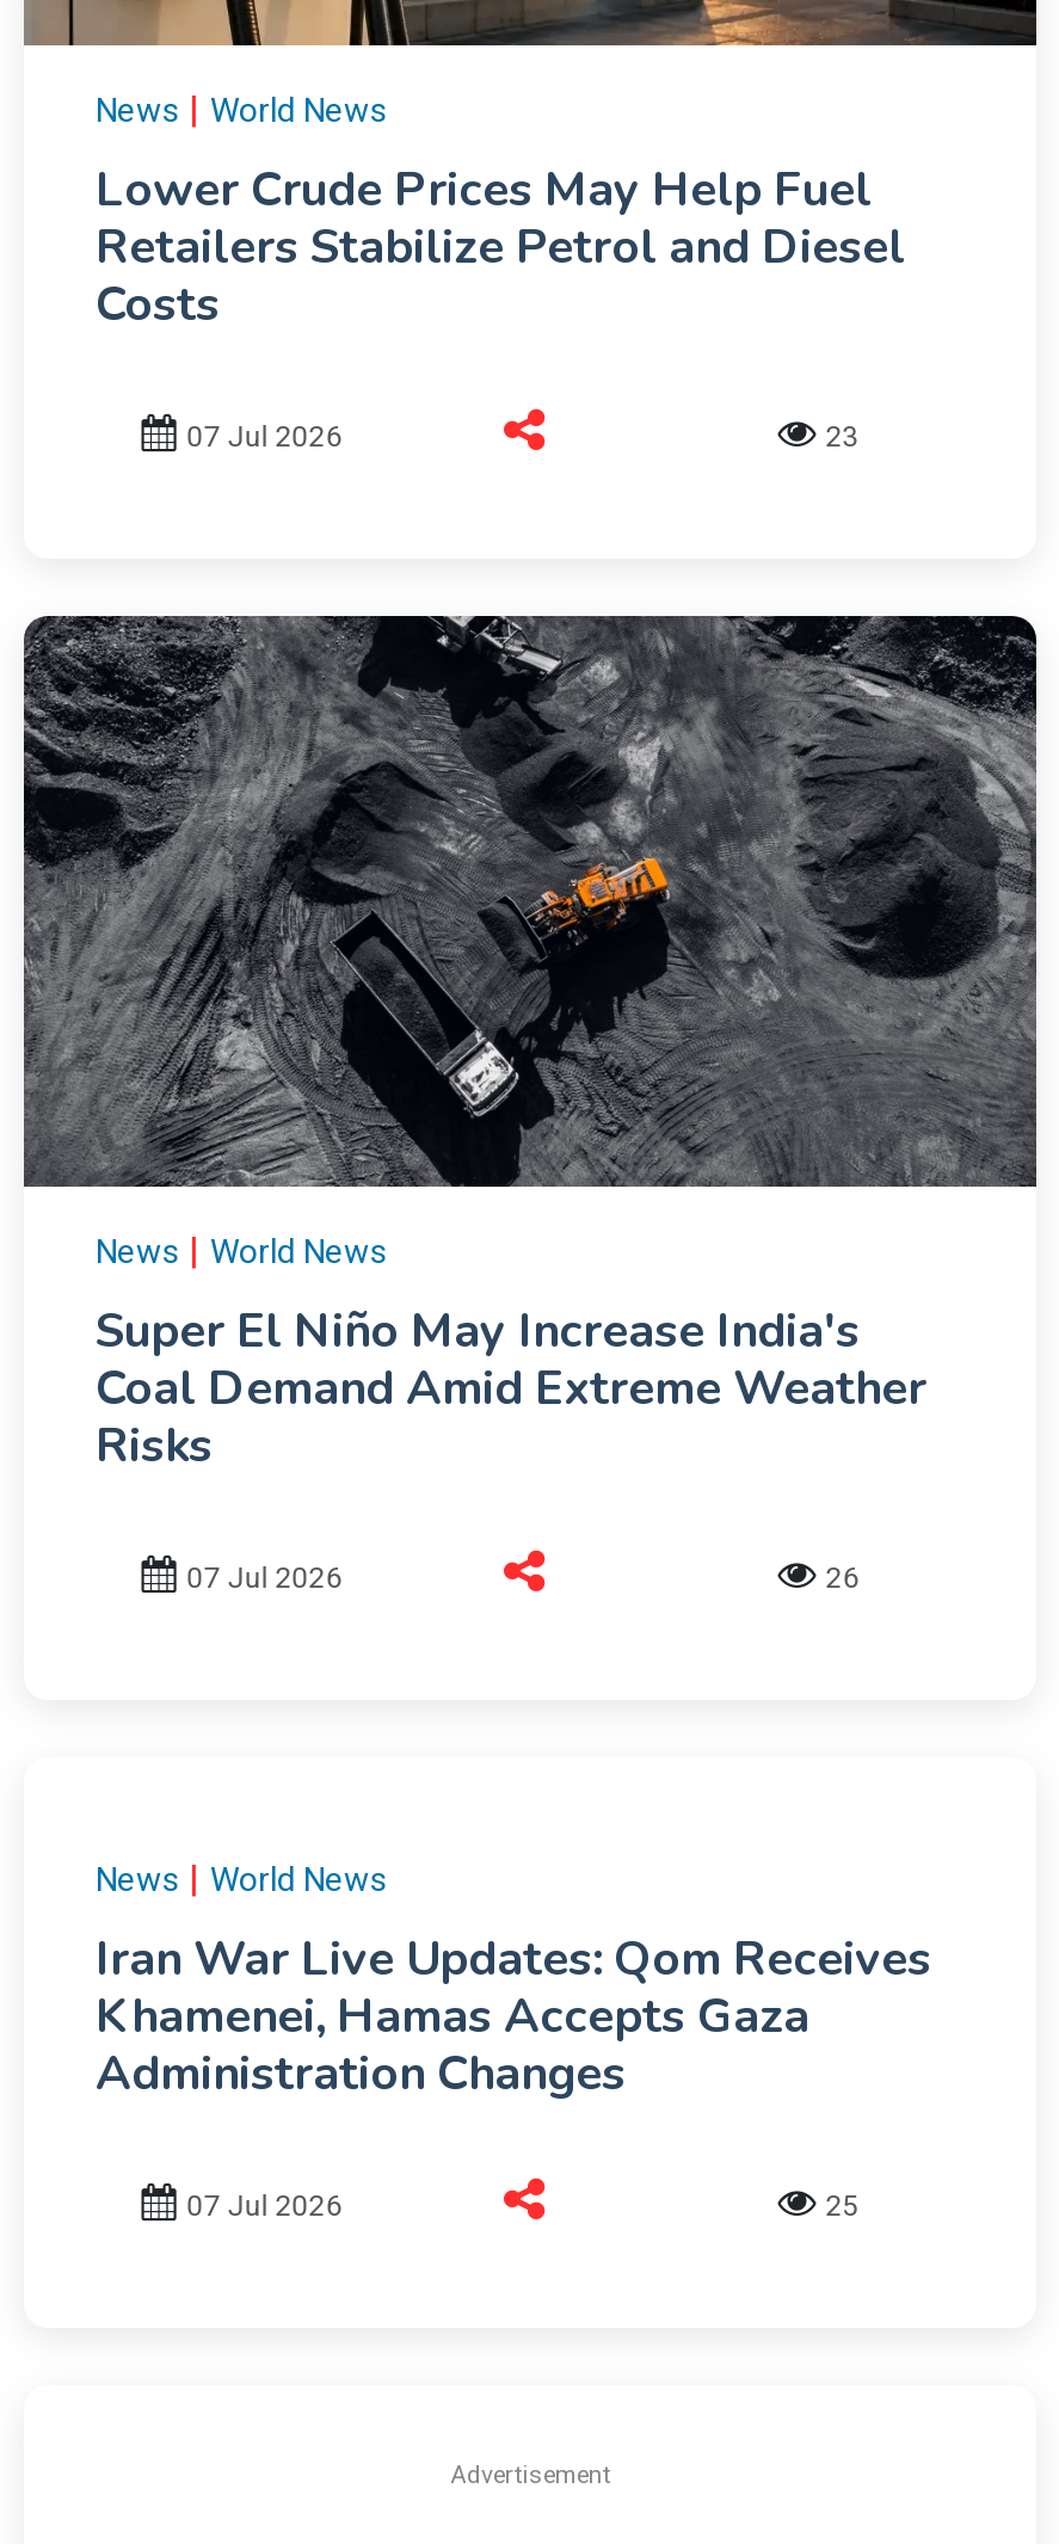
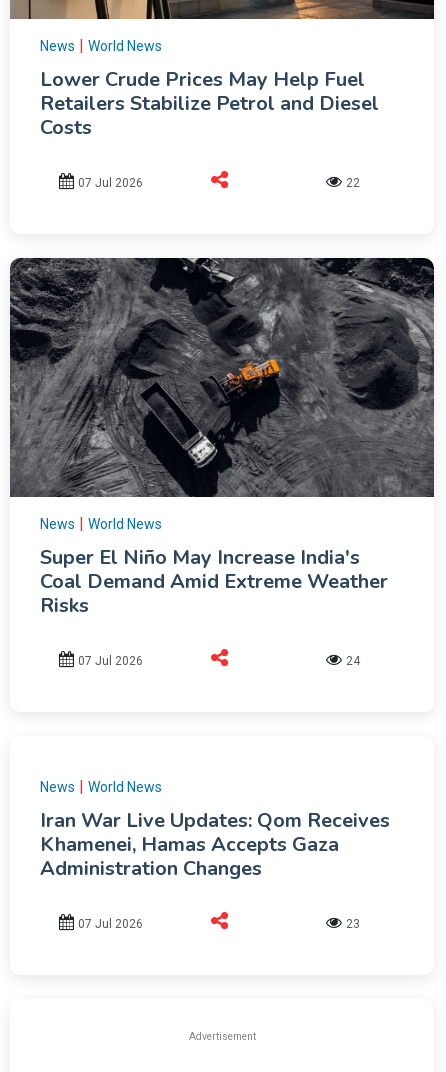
[825,420,859,453] 23 -> [346,176,360,190] 22
[825,1560,859,1594] 26 -> [346,653,360,667] 24
[825,2188,859,2222] 25 -> [346,916,360,930] 23

